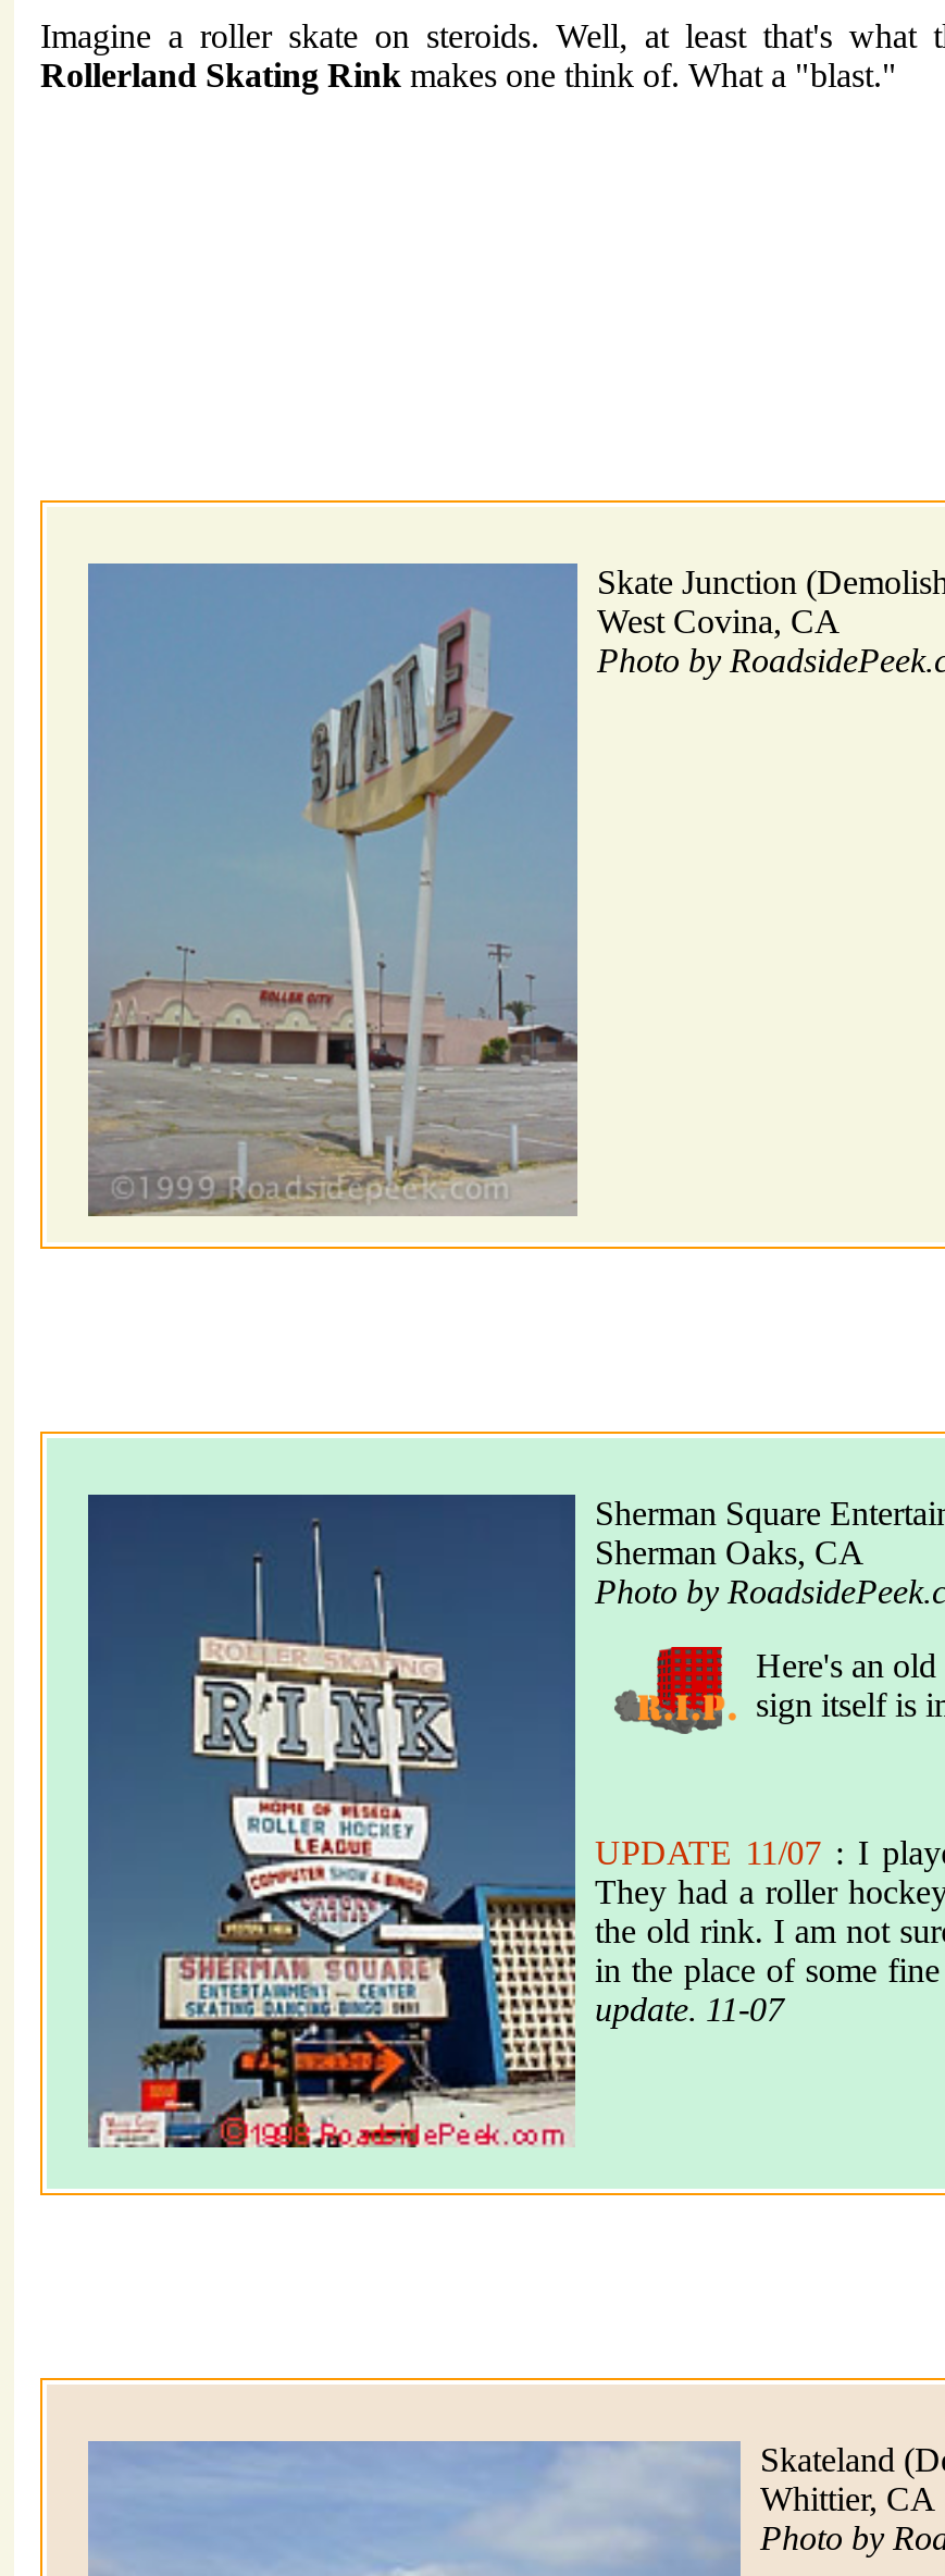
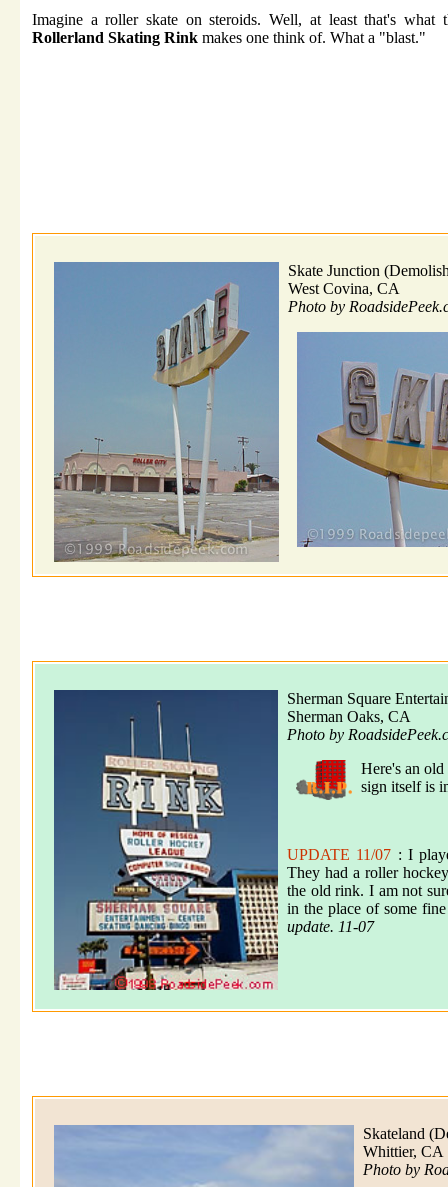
none -> [296,331,445,548] [image]

